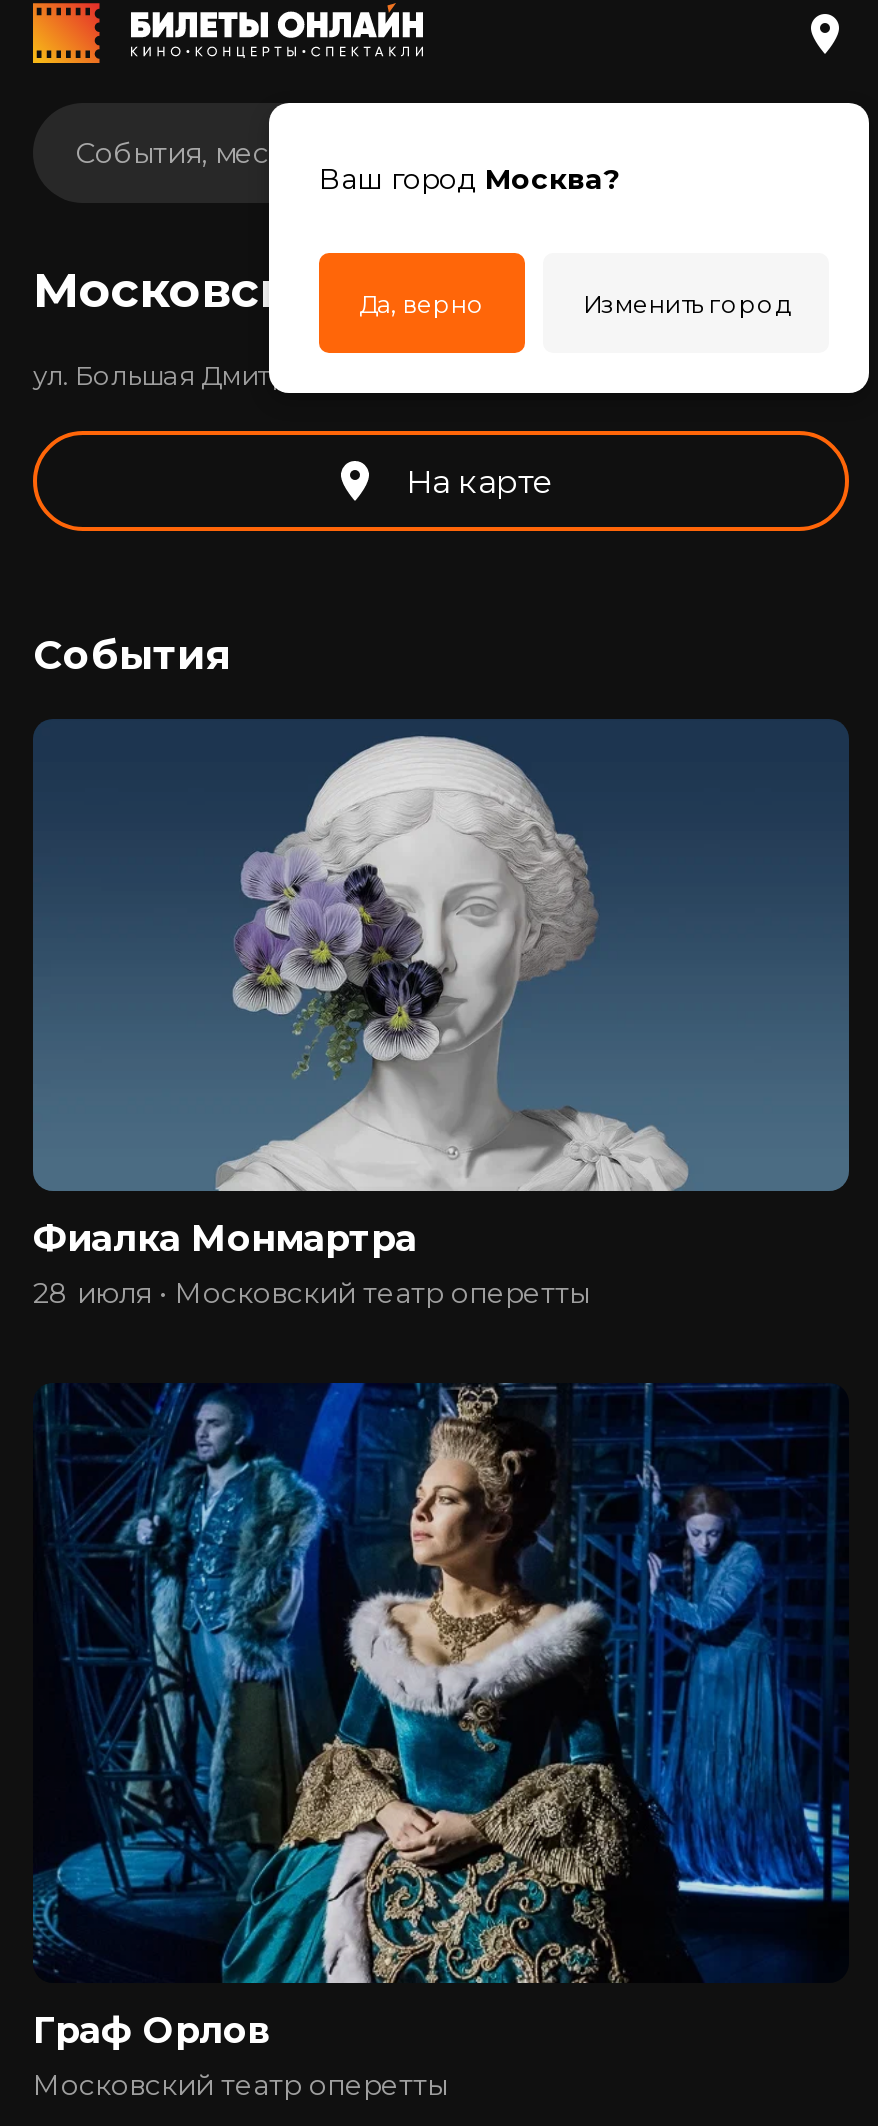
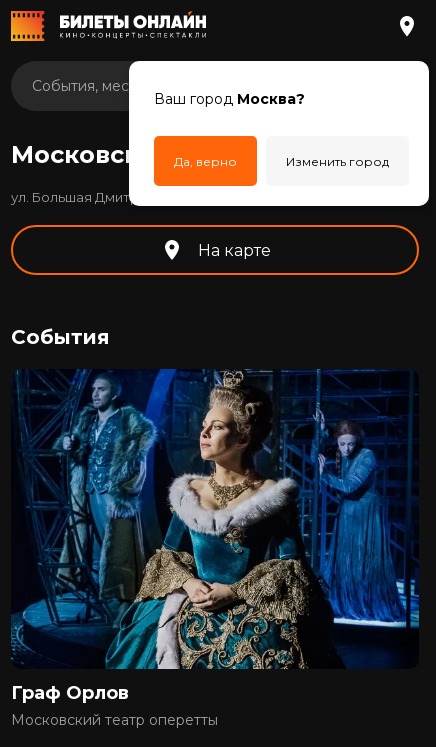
[31,719,851,1311] [image] | Фиалка Монмартра | 28 июля • Московский театр оперетты -> none

